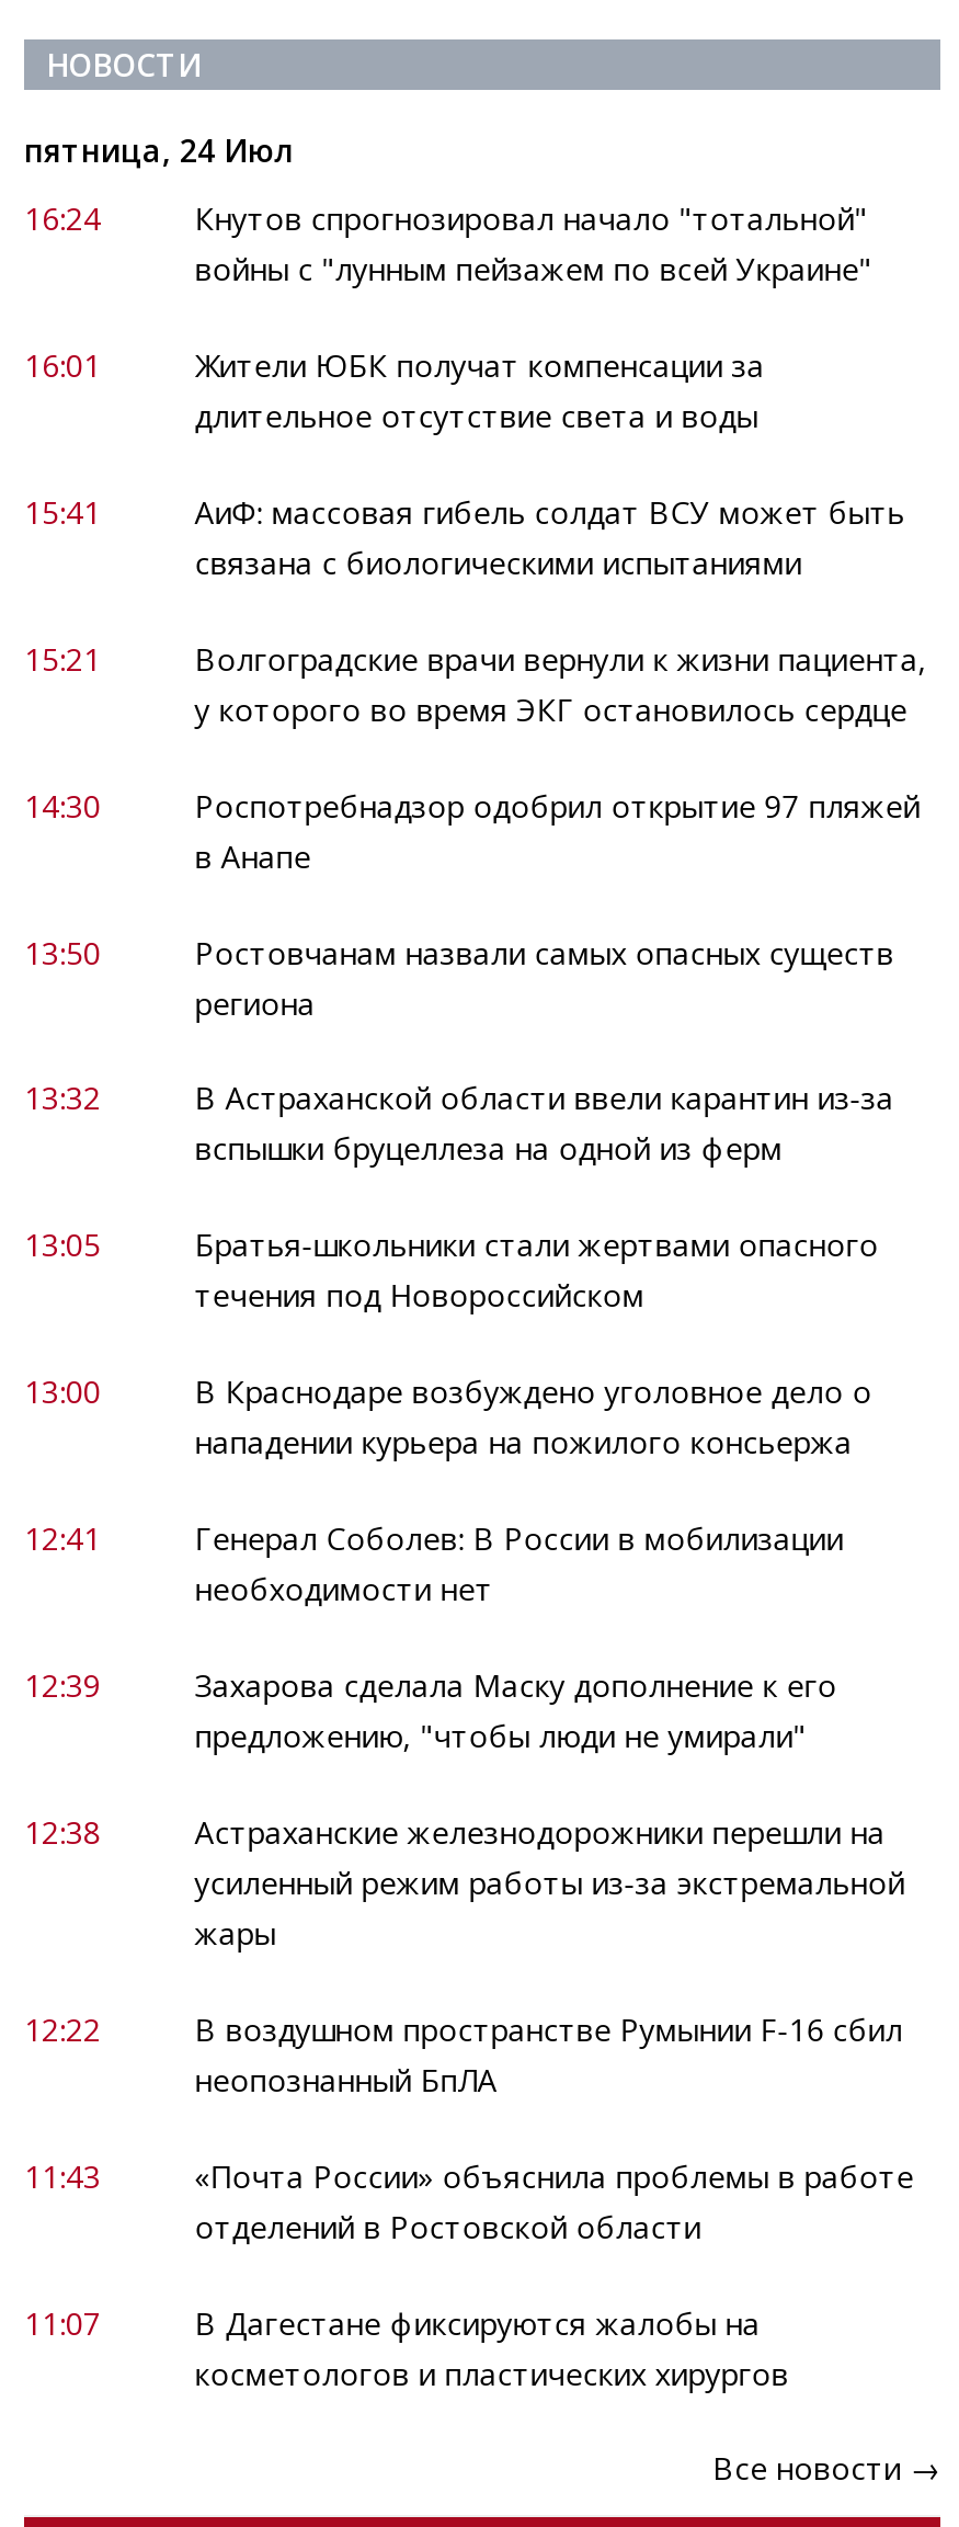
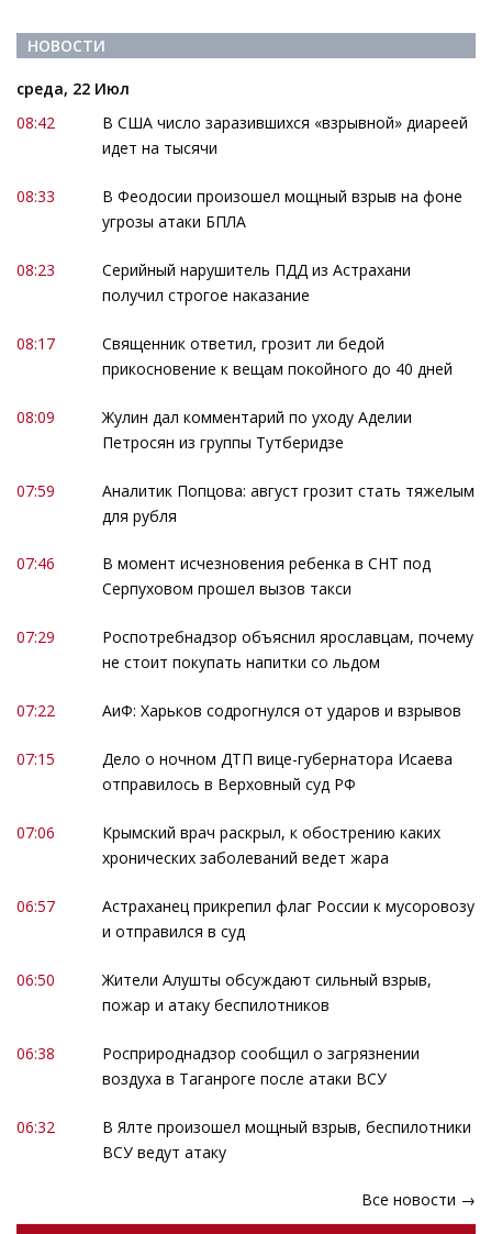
[24,129,294,171] пятница, 24 Июл -> [16,78,130,99] среда, 22 Июл
[24,197,872,289] 16:24 | Кнутов спрогнозировал начало "тотальной" | войны с "лунным пейзажем по всей Украине" -> [16,112,468,158] 08:42 | В США число заразившихся «взрывной» диареей | идет на тысячи
[24,344,764,436] 16:01 | Жители ЮБК получат компенсации за | длительное отсутствие света и воды -> [16,186,462,232] 08:33 | В Феодосии произошел мощный взрыв на фоне | угрозы атаки БПЛА
[24,491,905,583] 15:41 | АиФ: массовая гибель солдат ВСУ может быть | связана с биологическими испытаниями -> [16,259,410,305] 08:23 | Серийный нарушитель ПДД из Астрахани | получил строгое наказание
[24,637,927,729] 15:21 | Волгоградские врачи вернули к жизни пациента, | у которого во время ЭКГ остановилось сердце -> [16,333,452,379] 08:17 | Священник ответил, грозит ли бедой | прикосновение к вещам покойного до 40 дней
[24,784,920,876] 14:30 | Роспотребнадзор одобрил открытие 97 пляжей | в Анапе -> [16,406,412,452] 08:09 | Жулин дал комментарий по уходу Аделии | Петросян из группы Тутберидзе
[24,931,894,1023] 13:50 | Ростовчанам назвали самых опасных существ | региона -> [16,480,474,526] 07:59 | Аналитик Попцова: август грозит стать тяжелым | для рубля
[24,1077,894,1170] 13:32 | В Астраханской области ввели карантин из-за | вспышки бруцеллеза на одной из ферм -> [16,553,430,599] 07:46 | В момент исчезновения ребенка в СНТ под | Серпуховом прошел вызов такси
[24,1224,878,1316] 13:05 | Братья-школьники стали жертвами опасного | течения под Новороссийском -> [16,627,473,673] 07:29 | Роспотребнадзор объяснил ярославцам, почему | не стоит покупать напитки со льдом
[24,1371,872,1463] 13:00 | В Краснодаре возбуждено уголовное дело о | нападении курьера на пожилого консьержа -> [16,700,461,721] 07:22 | АиФ: Харьков содрогнулся от ударов и взрывов
[24,1518,843,1610] 12:41 | Генерал Соболев: В России в мобилизации | необходимости нет -> [16,748,452,795] 07:15 | Дело о ночном ДТП вице-губернатора Исаева | отправилось в Верховный суд РФ
[24,1664,837,1756] 12:39 | Захарова сделала Маску дополнение к его | предложению, "чтобы люди не умирали" -> [16,822,440,868] 07:06 | Крымский врач раскрыл, к обострению каких | хронических заболеваний ведет жара
[24,1811,905,1953] 12:38 | Астраханские железнодорожники перешли на | усиленный режим работы из-за экстремальной | жары -> [16,895,474,941] 06:57 | Астраханец прикрепил флаг России к мусоровозу | и отправился в суд
[24,2008,902,2100] 12:22 | В воздушном пространстве Румынии F-16 сбил | неопознанный БпЛА -> [16,969,431,1015] 06:50 | Жители Алушты обсуждают сильный взрыв, | пожар и атаку беспилотников
[24,2154,913,2247] 11:43 | «Почта России» объяснила проблемы в работе | отделений в Ростовской области -> [16,1042,419,1089] 06:38 | Росприроднадзор сообщил о загрязнении | воздуха в Таганроге после атаки ВСУ
[24,2301,788,2393] 11:07 | В Дагестане фиксируются жалобы на | косметологов и пластических хирургов -> [16,1116,471,1162] 06:32 | В Ялте произошел мощный взрыв, беспилотники | ВСУ ведут атаку

